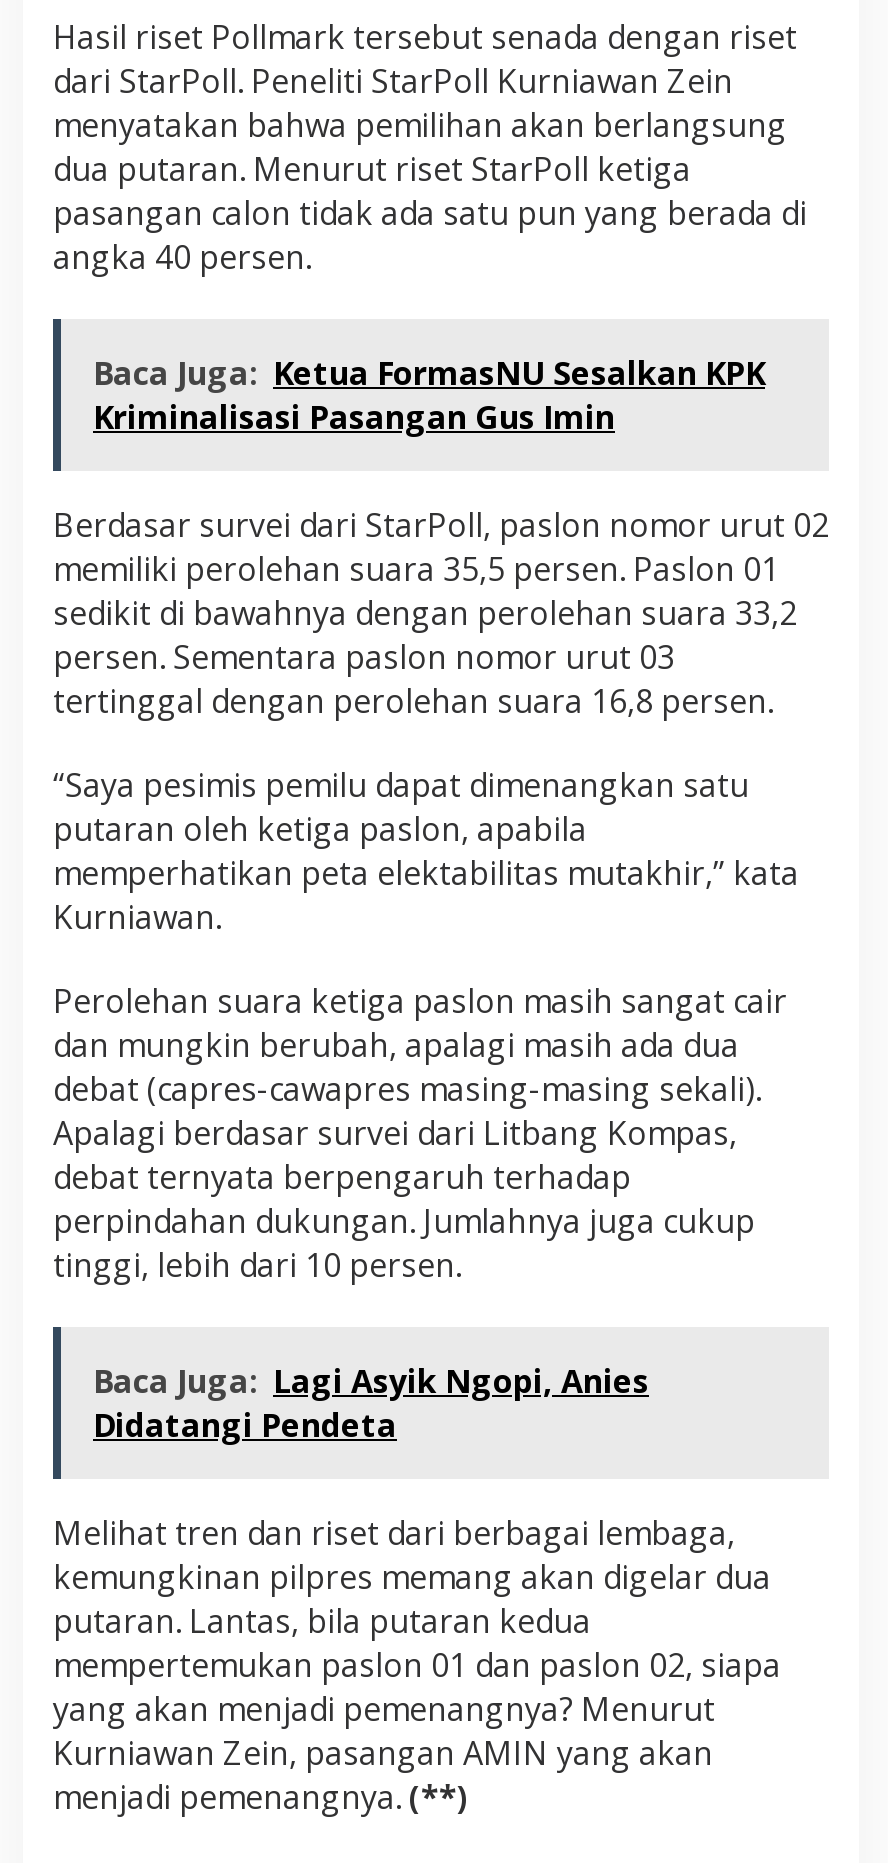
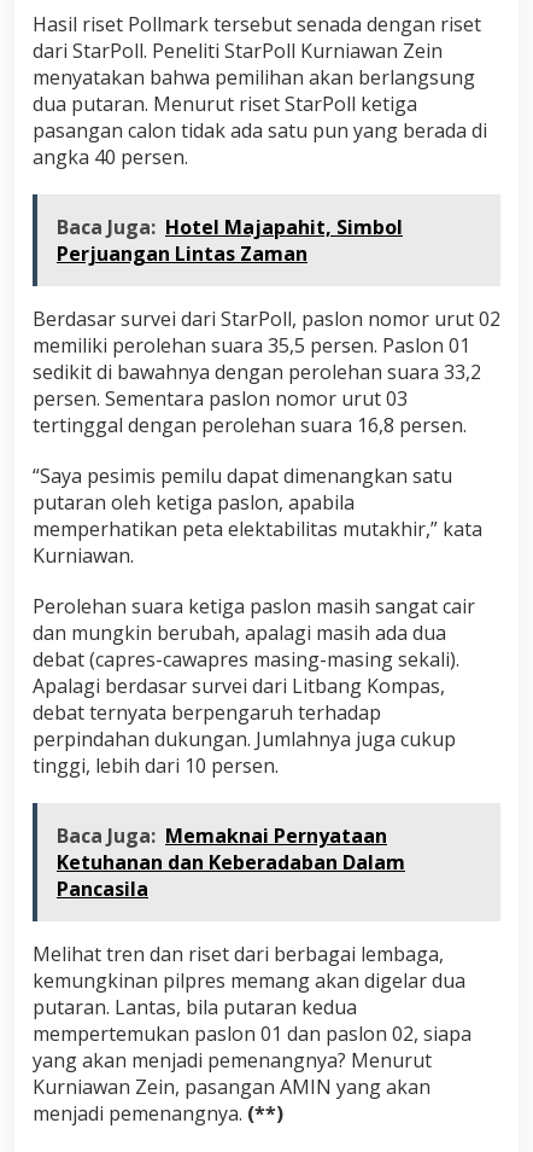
[93,350,765,438] Baca Juga: Ketua FormasNU Sesalkan KPK | Kriminalisasi Pasangan Gus Imin -> [57,213,403,267] Baca Juga: Hotel Majapahit, Simbol | Perjuangan Lintas Zaman
[93,1358,649,1446] Baca Juga: Lagi Asyik Ngopi, Anies | Didatangi Pendeta -> [57,822,405,902] Baca Juga: Memaknai Pernyataan | Ketuhanan dan Keberadaban Dalam | Pancasila

